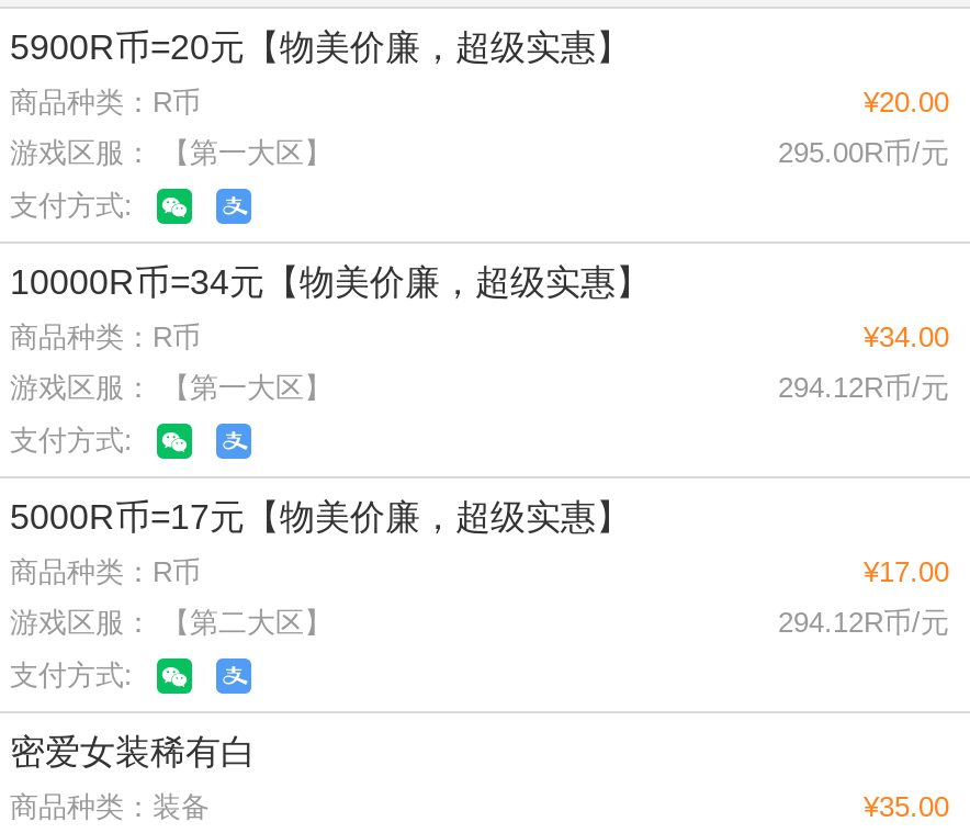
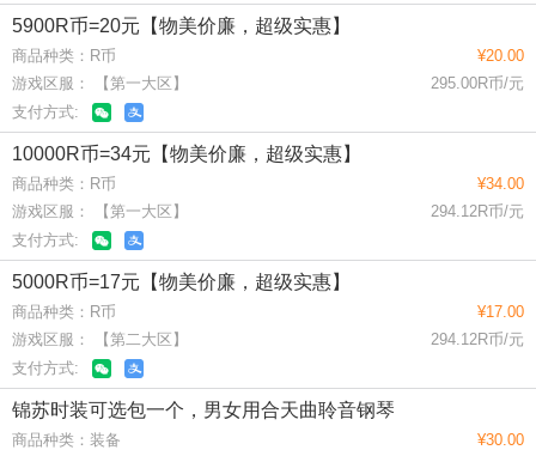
[10,734,256,771] 密爱女装稀有白 -> [12,400,395,420] 锦苏时装可选包一个，男女用合天曲聆音钢琴
[864,791,949,824] ¥35.00 -> [477,431,524,449] ¥30.00

